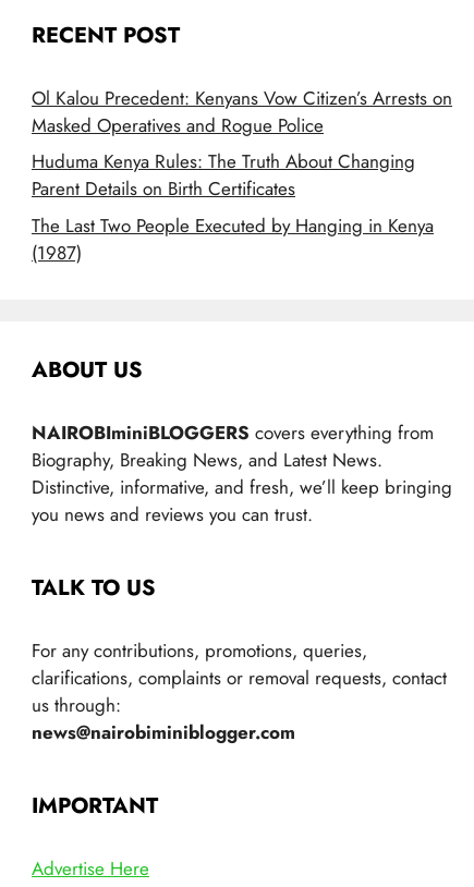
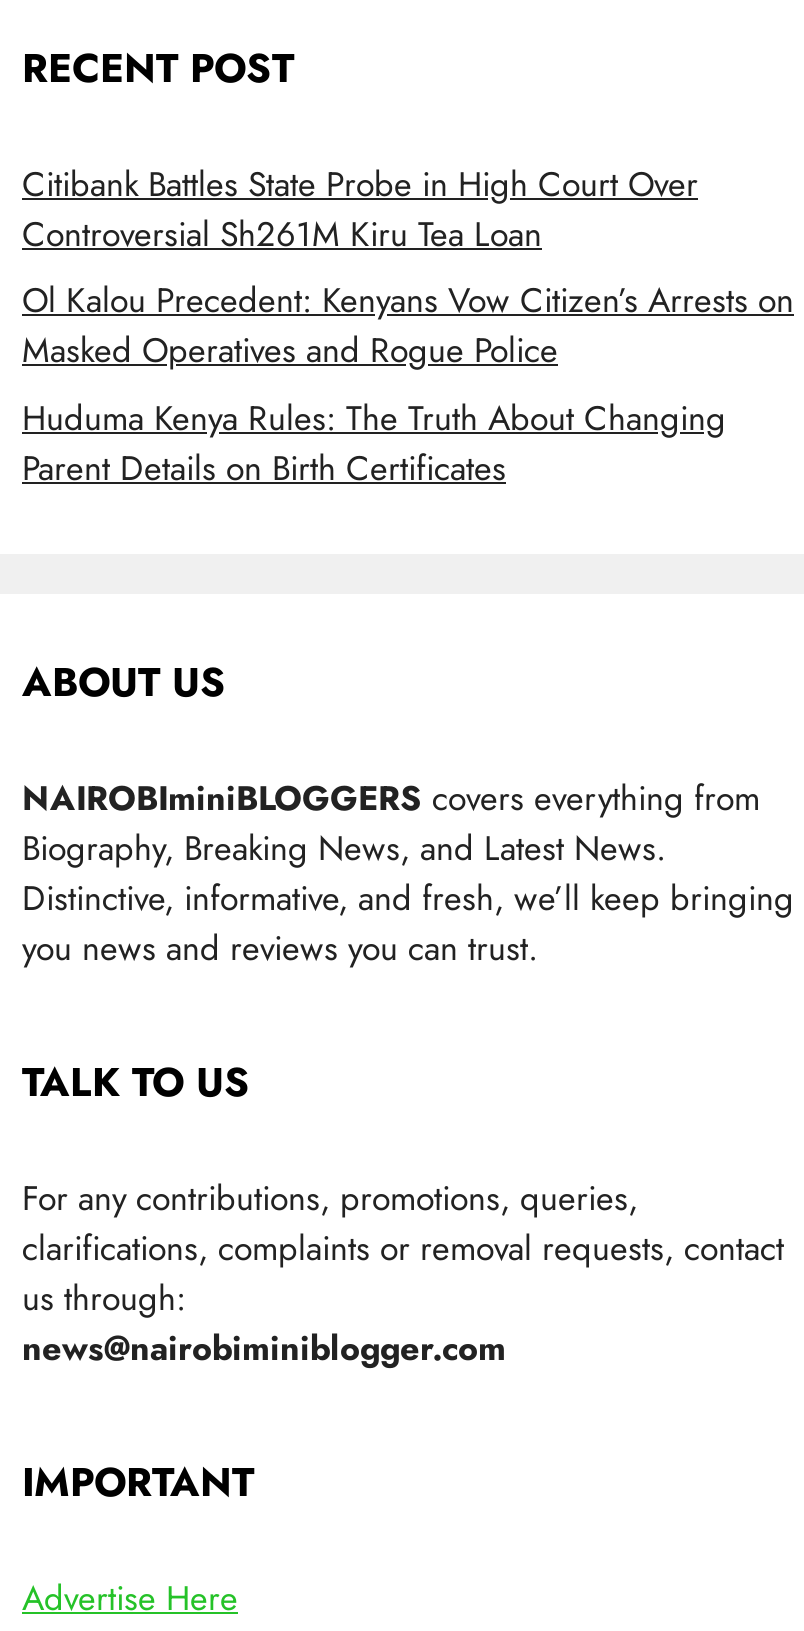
none -> [22,159,698,257] Citibank Battles State Probe in High Court Over | Controversial Sh261M Kiru Tea Loan
moved [32,85,452,202] -> [22,276,794,491]: Ol Kalou Precedent: Kenyans Vow Citizen’s Arrests on | Masked Operatives and Rogue Police | Huduma Kenya Rules: The Truth About Changing | Parent Details on Birth Certificates
[32,212,434,265] The Last Two People Executed by Hanging in Kenya | (1987) -> none

